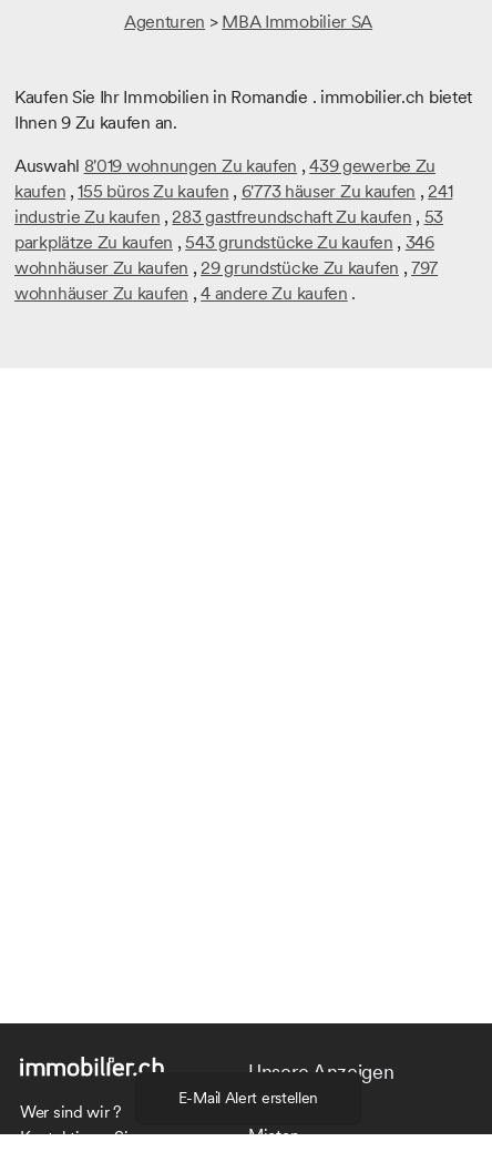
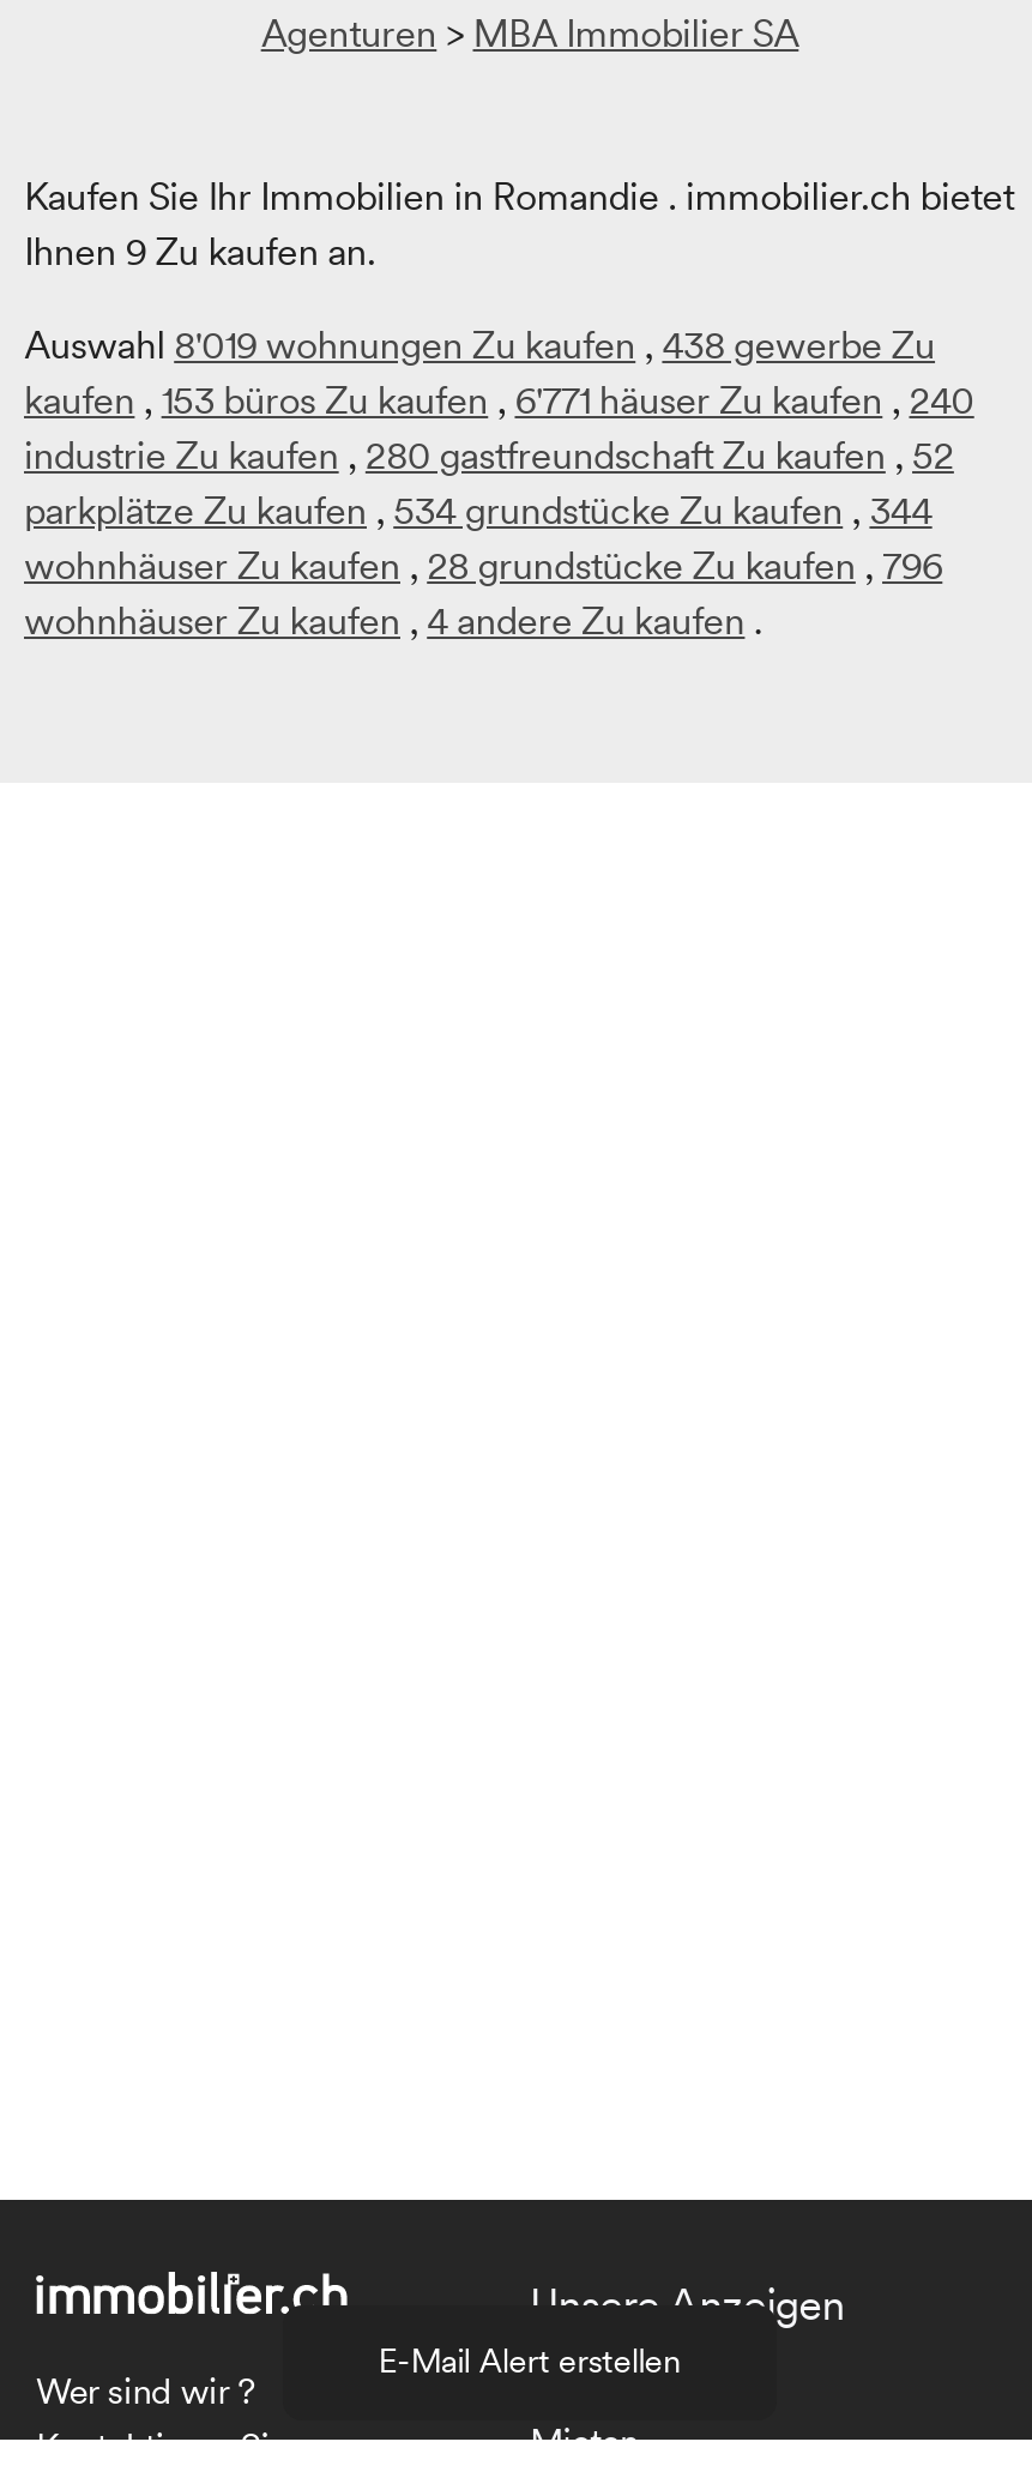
[14,156,435,177] Auswahl 8'019 wohnungen Zu kaufen, 439 gewerbe Zu -> [24,323,935,369] Auswahl 8'019 wohnungen Zu kaufen, 438 gewerbe Zu
[14,181,453,202] kaufen, 155 büros Zu kaufen, 6'773 häuser Zu kaufen, 241 -> [24,379,974,424] kaufen, 153 büros Zu kaufen, 6'771 häuser Zu kaufen, 240
[14,207,443,228] industrie Zu kaufen, 283 gastfreundschaft Zu kaufen, 53 -> [24,434,954,479] industrie Zu kaufen, 280 gastfreundschaft Zu kaufen, 52
[14,232,434,253] parkplätze Zu kaufen, 543 grundstücke Zu kaufen, 346 -> [24,489,932,534] parkplätze Zu kaufen, 534 grundstücke Zu kaufen, 344
[14,258,438,279] wohnhäuser Zu kaufen, 29 grundstücke Zu kaufen, 797 -> [24,544,942,590] wohnhäuser Zu kaufen, 28 grundstücke Zu kaufen, 796

